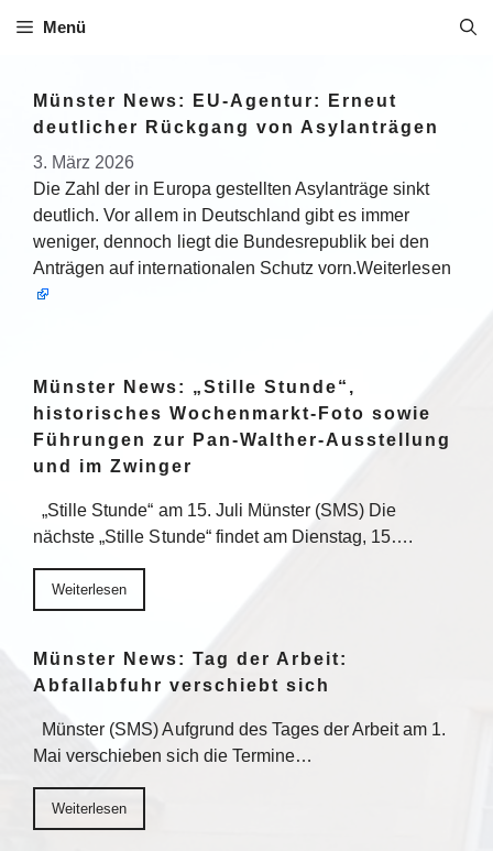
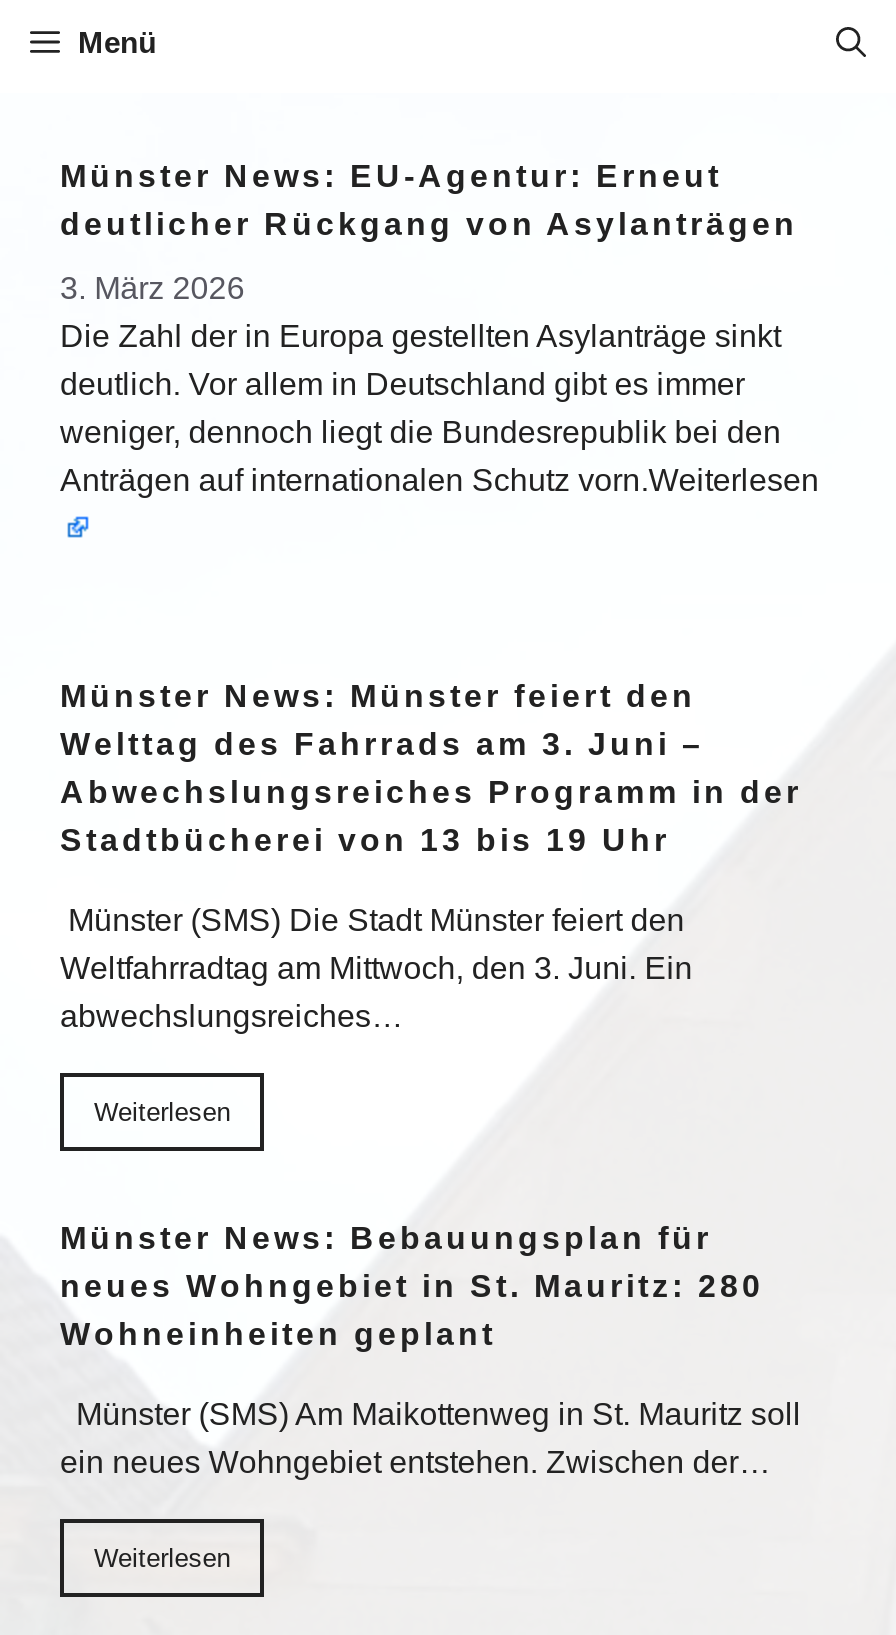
[33,378,451,476] Münster News: „Stille Stunde“, | historisches Wochenmarkt-Foto sowie | Führungen zur Pan-Walther-Ausstellung | und im Zwinger -> [60,679,802,857] Münster News: Münster feiert den | Welttag des Fahrrads am 3. Juni – | Abwechslungsreiches Programm in der | Stadtbücherei von 13 bis 19 Uhr
[33,501,413,546] „Stille Stunde“ am 15. Juli Münster (SMS) Die | nächste „Stille Stunde“ findet am Dienstag, 15…. -> [60,903,693,1033] Münster (SMS) Die Stadt Münster feiert den | Weltfahrradtag am Mittwoch, den 3. Juni. Ein | abwechslungsreiches…
[33,650,348,695] Münster News: Tag der Arbeit: | Abfallabfuhr verschiebt sich -> [60,1221,764,1351] Münster News: Bebauungsplan für | neues Wohngebiet in St. Mauritz: 280 | Wohneinheiten geplant
[33,720,446,765] Münster (SMS) Aufgrund des Tages der Arbeit am 1. | Mai verschieben sich die Termine… -> [60,1397,801,1479] Münster (SMS) Am Maikottenweg in St. Mauritz soll | ein neues Wohngebiet entstehen. Zwischen der…

